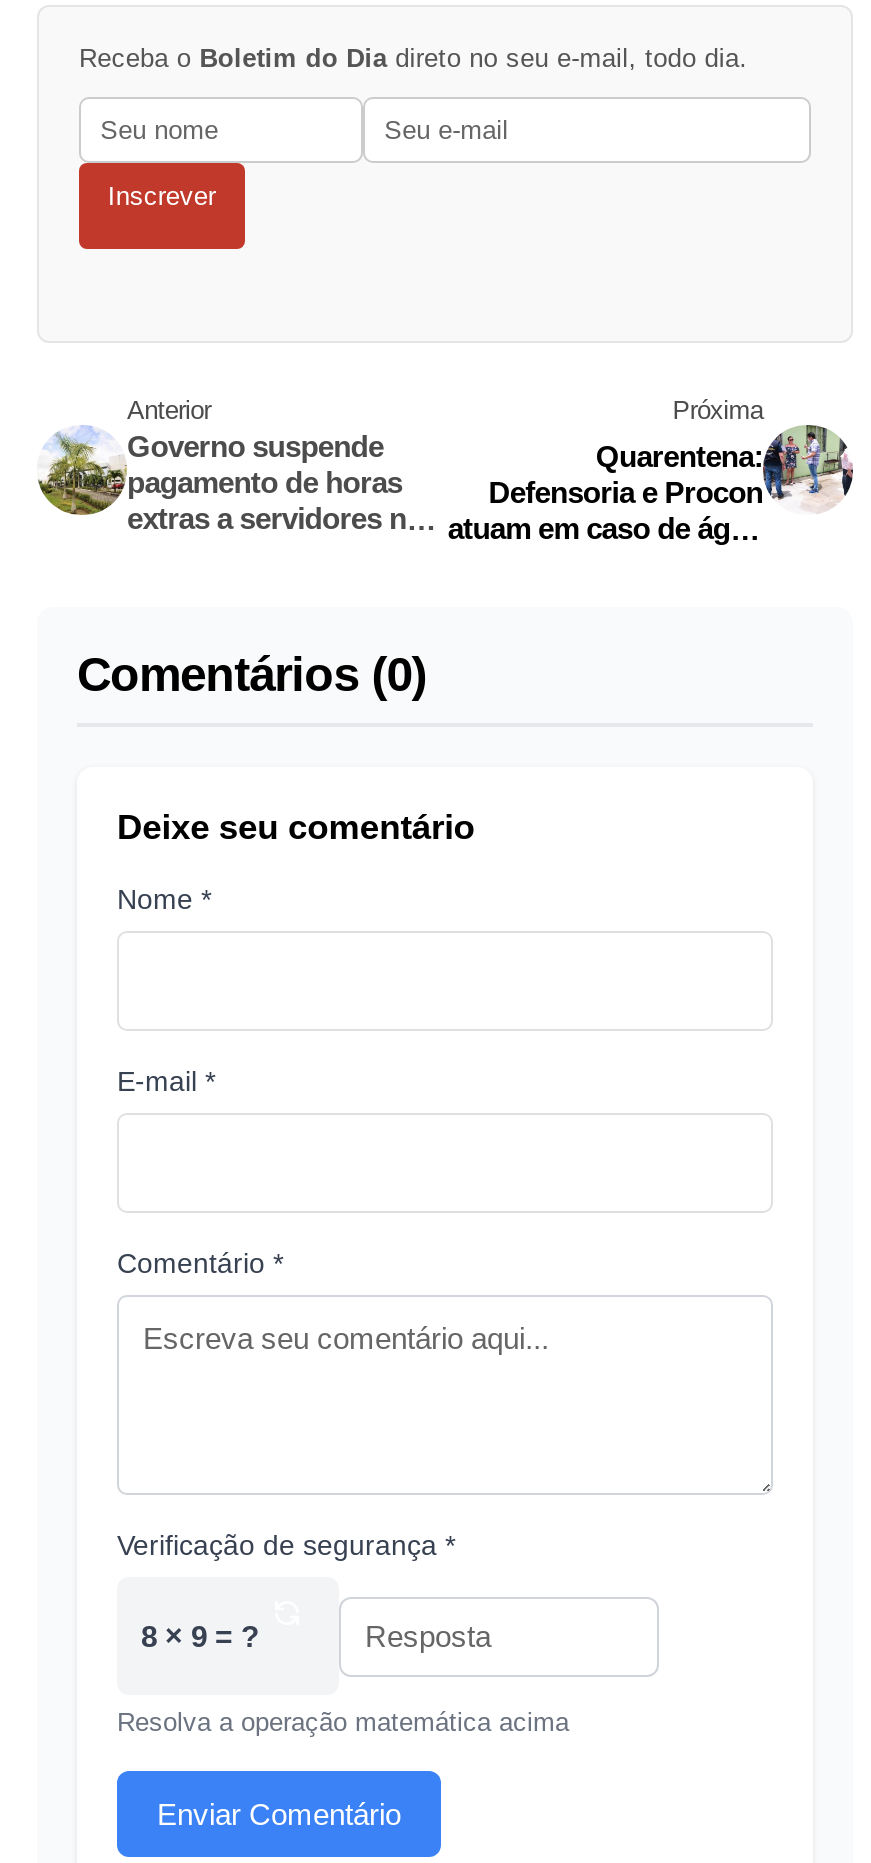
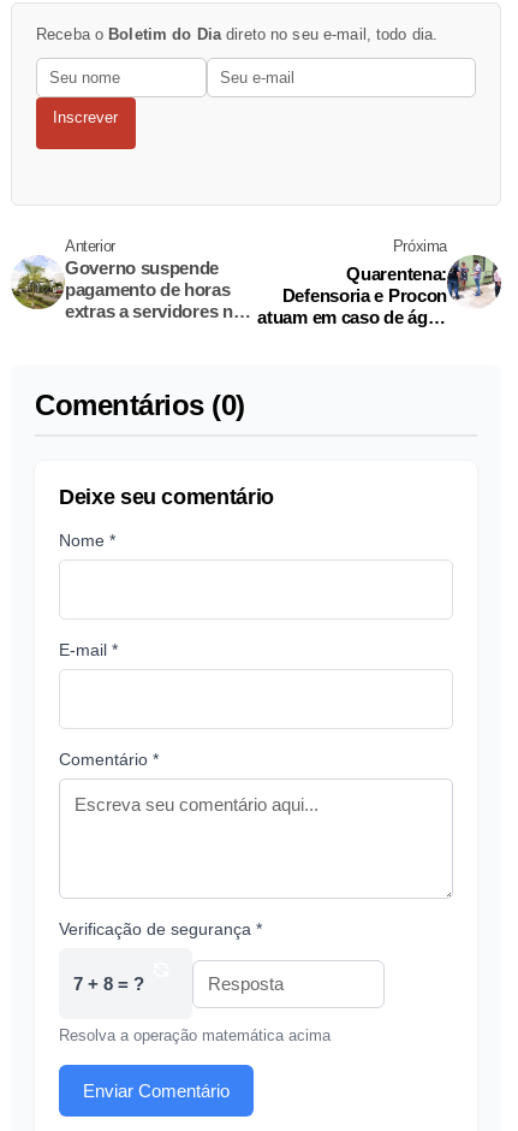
[141,1619,259,1653] 8 × 9 = ? -> [73,973,144,994] 7 + 8 = ?

